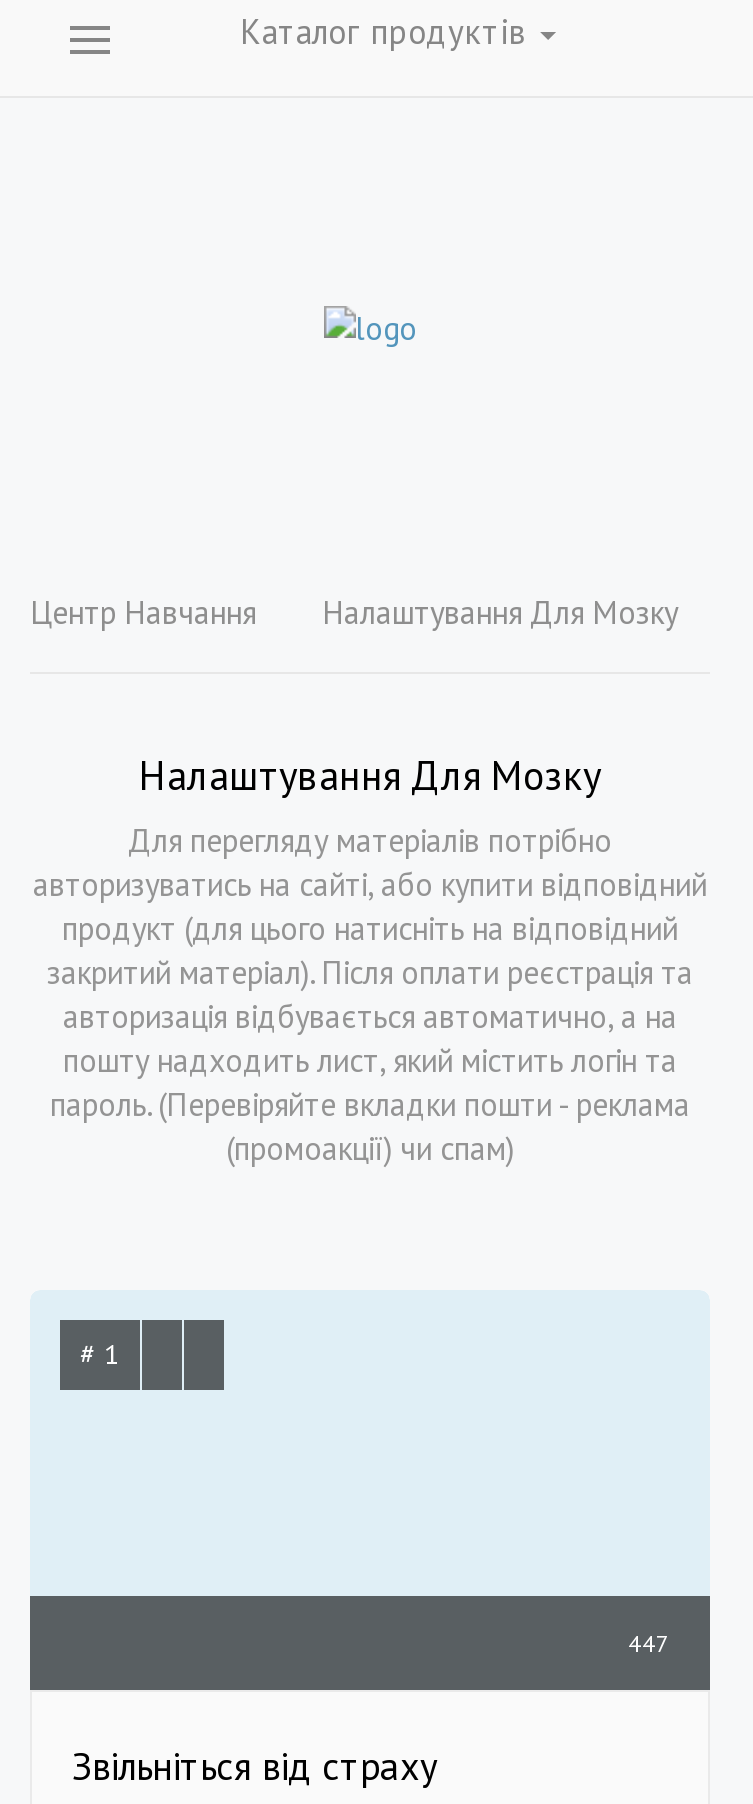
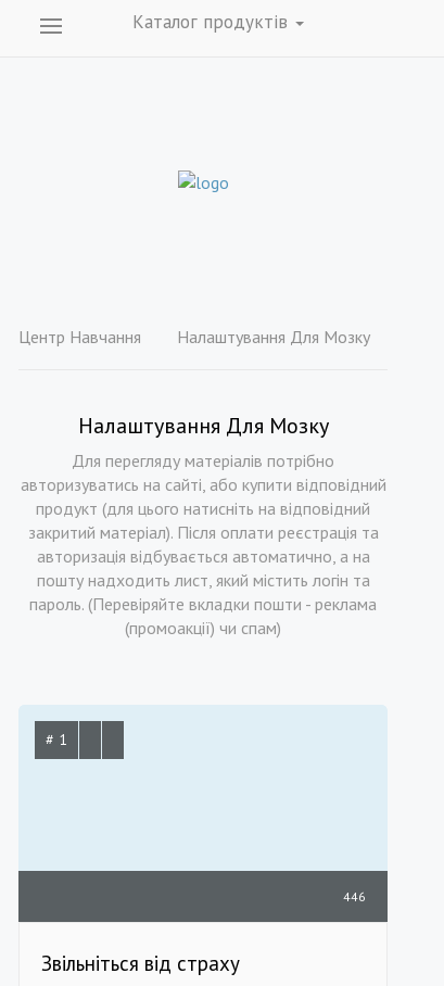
[628,1628,670,1658] 447 -> [343,888,366,905] 446

